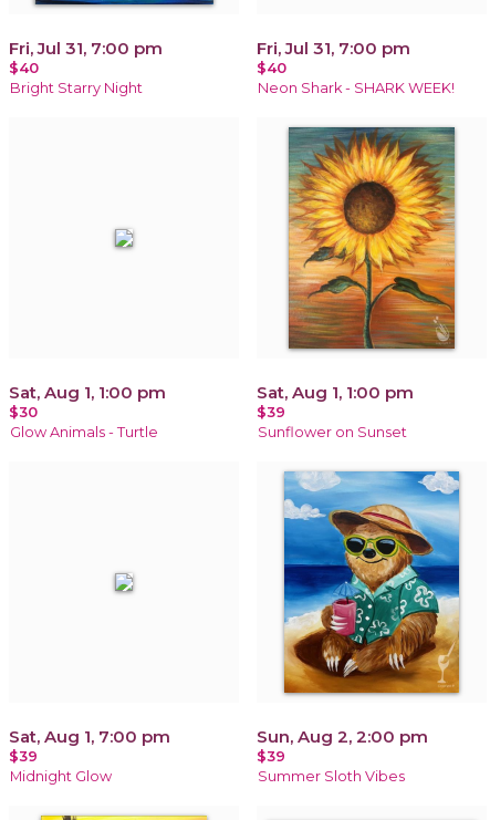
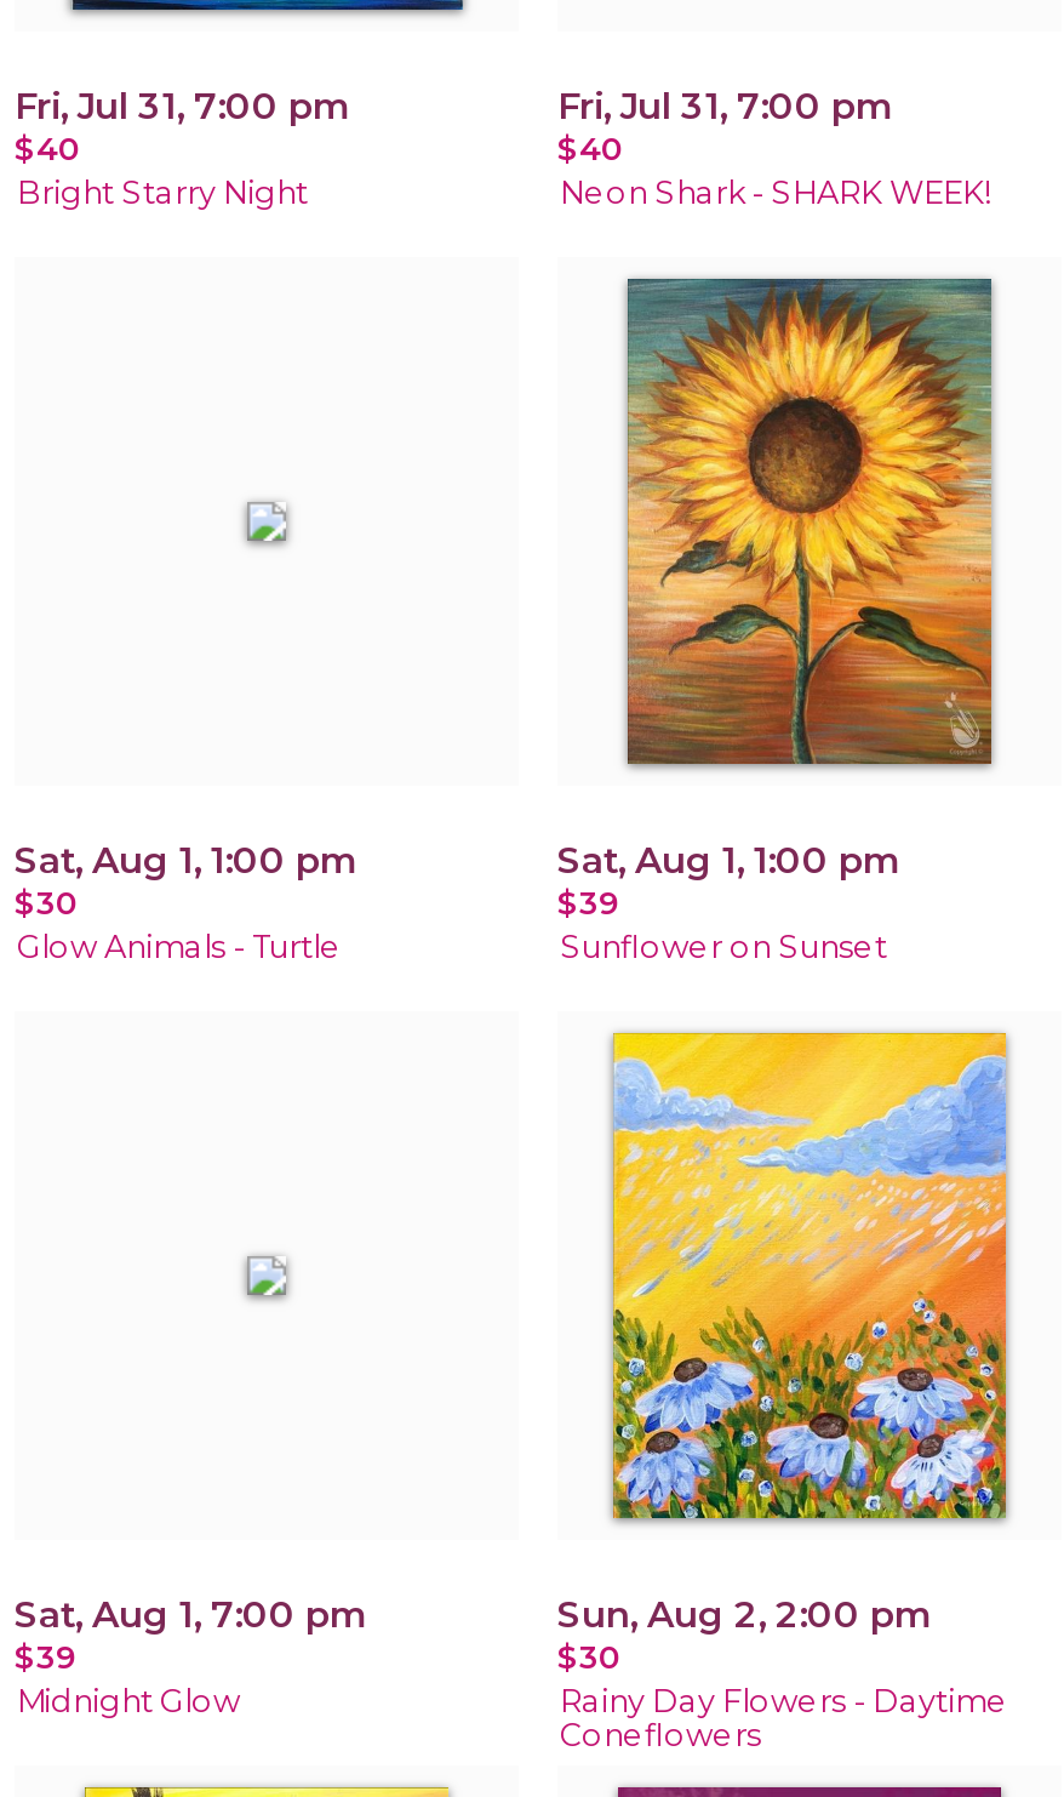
[282,470,461,694] [image] -> [611,1031,1008,1521] [image]
[257,747,405,784] $39 | Summer Sloth Vibes -> [557,1636,1008,1752] $30 | Rainy Day Flowers - Daytime | Coneflowers

